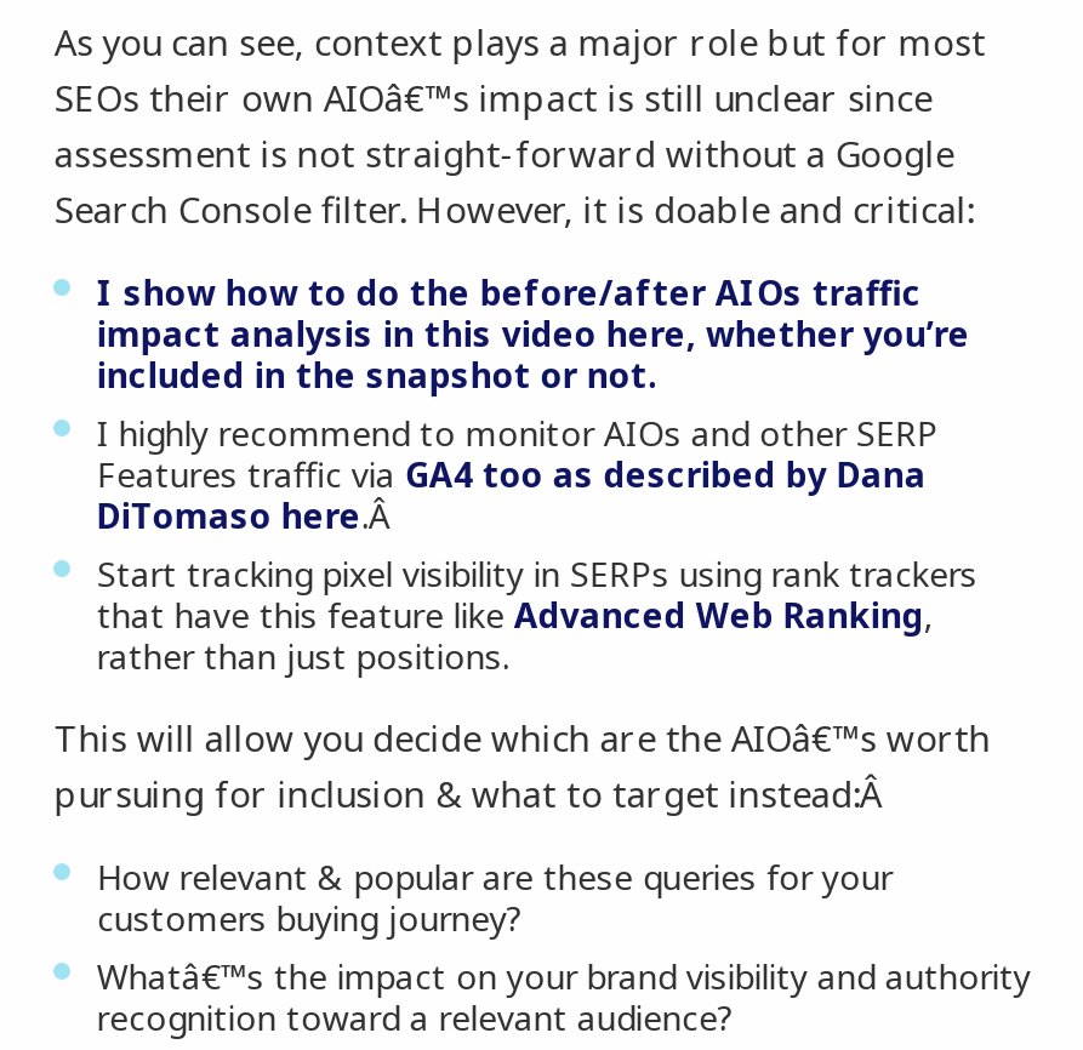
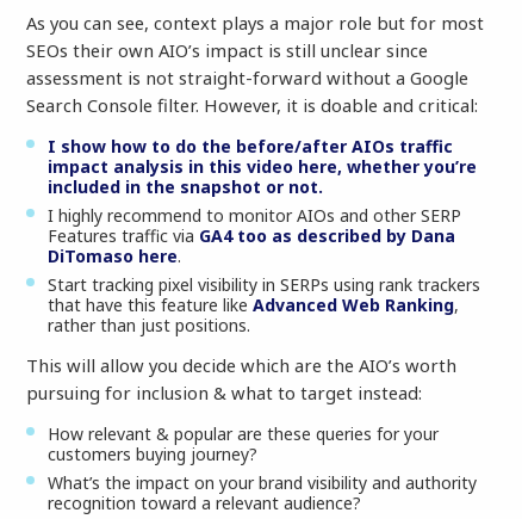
[54,72,932,121] SEOs their own AIOâ€™s impact is still unclear since -> [27,38,428,62] SEOs their own AIO’s impact is still unclear since
[97,492,400,538] DiTomaso here.Â -> [48,244,186,267] DiTomaso here.
[54,712,991,761] This will allow you decide which are the AIOâ€™s worth -> [27,353,457,377] This will allow you decide which are the AIO’s worth
[54,768,891,816] pursuing for inclusion & what to target instead:Â -> [27,380,427,404] pursuing for inclusion & what to target instead:
[97,952,1031,998] Whatâ€™s the impact on your brand visibility and authority -> [48,471,477,494] What’s the impact on your brand visibility and authority

